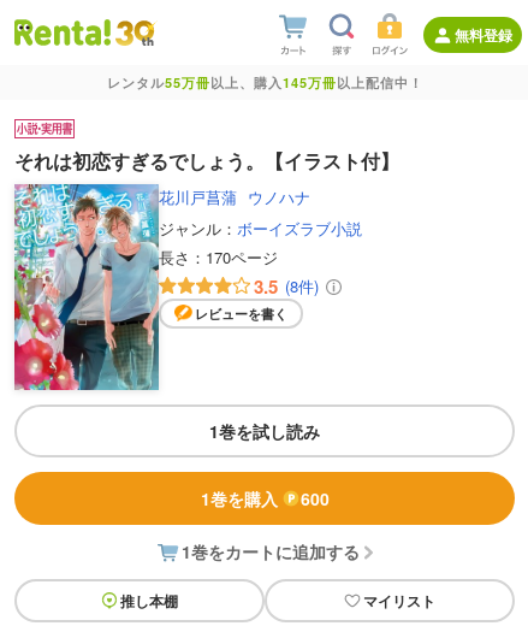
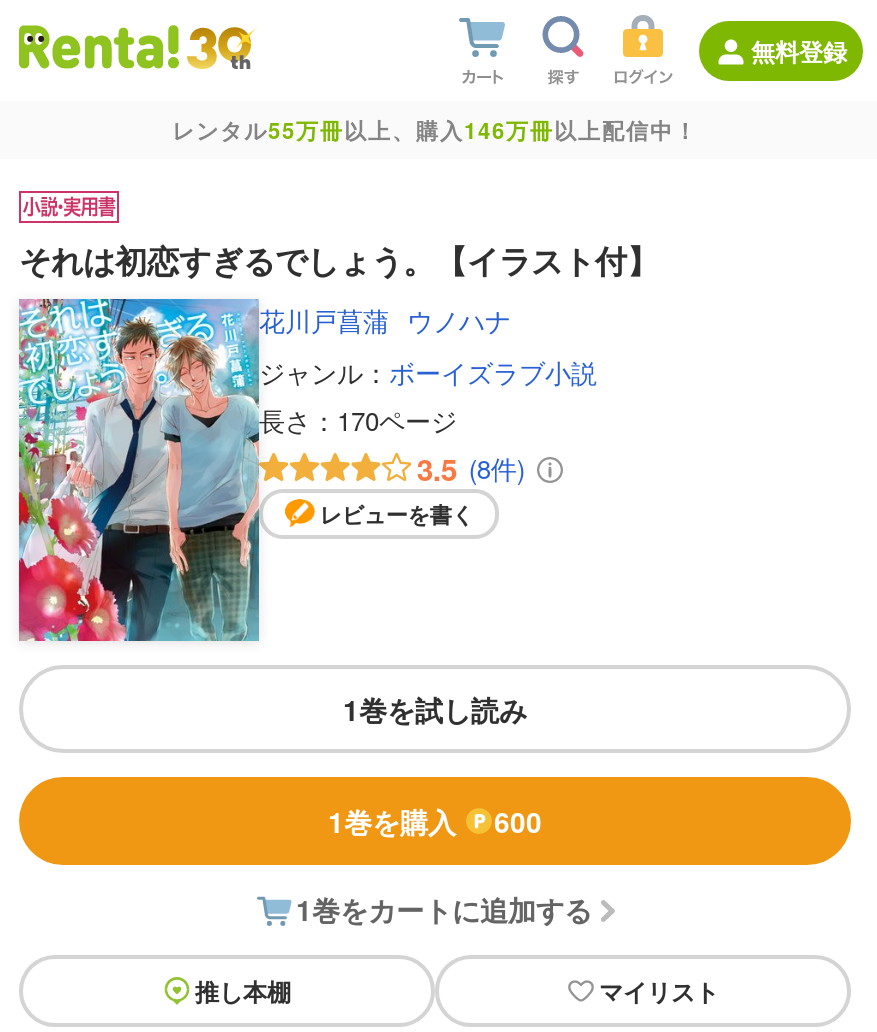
[106,73,423,91] レンタル55万冊以上、購入145万冊以上配信中！ -> [172,115,698,145] レンタル55万冊以上、購入146万冊以上配信中！

